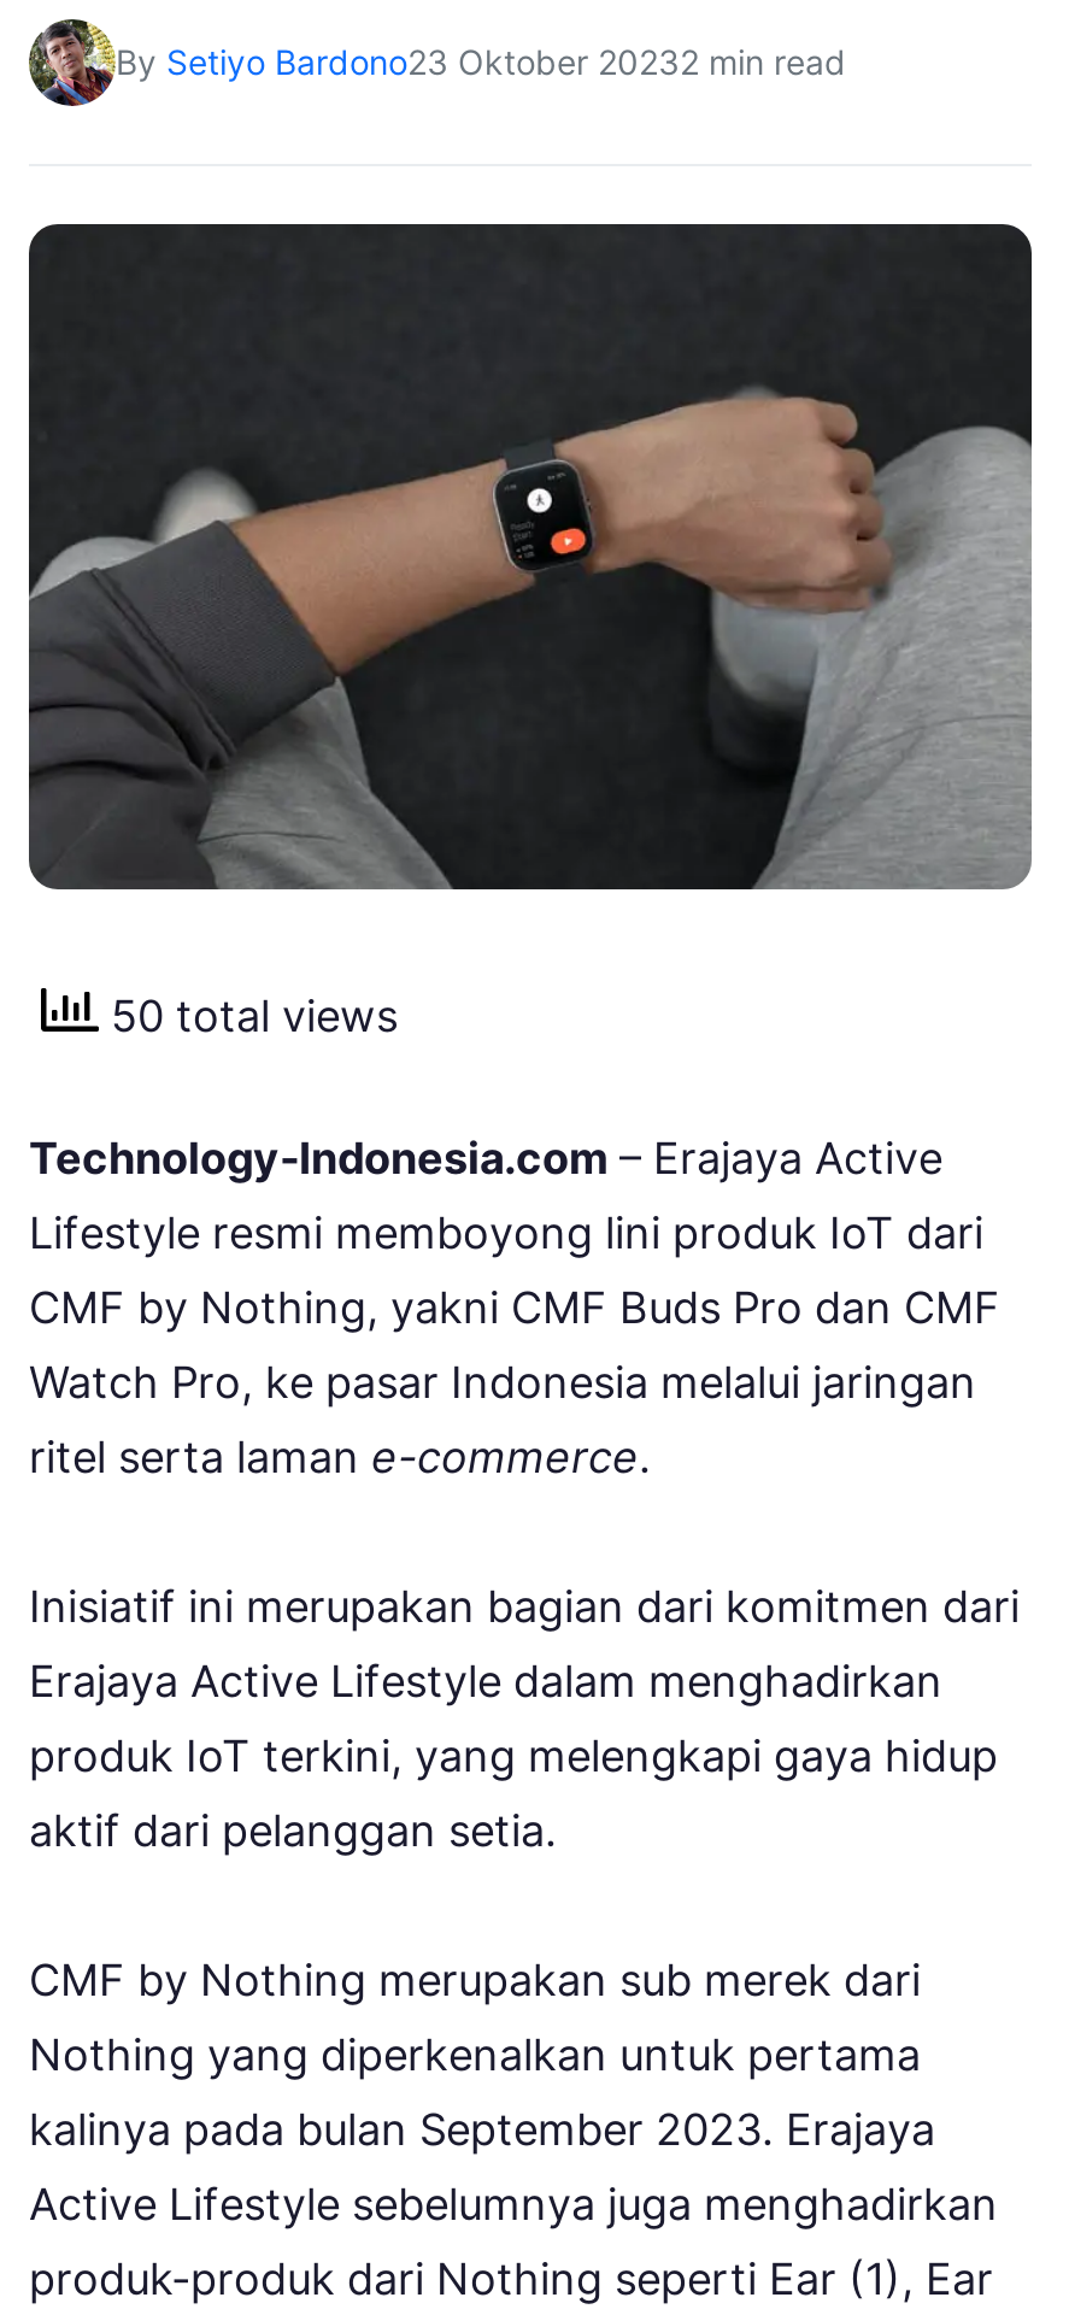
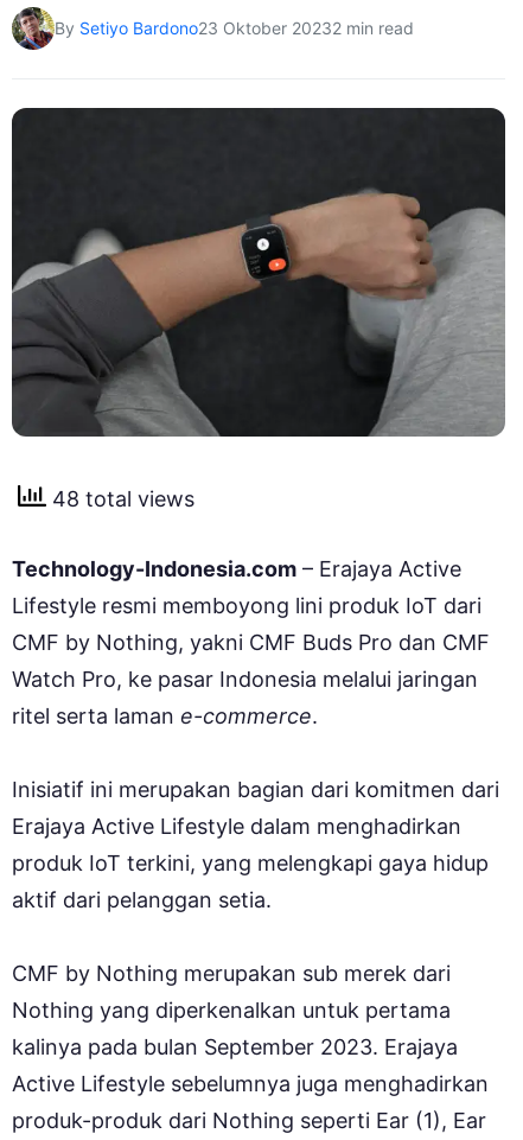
[99,991,398,1042] 50 total views -> [46,487,194,512] 48 total views

